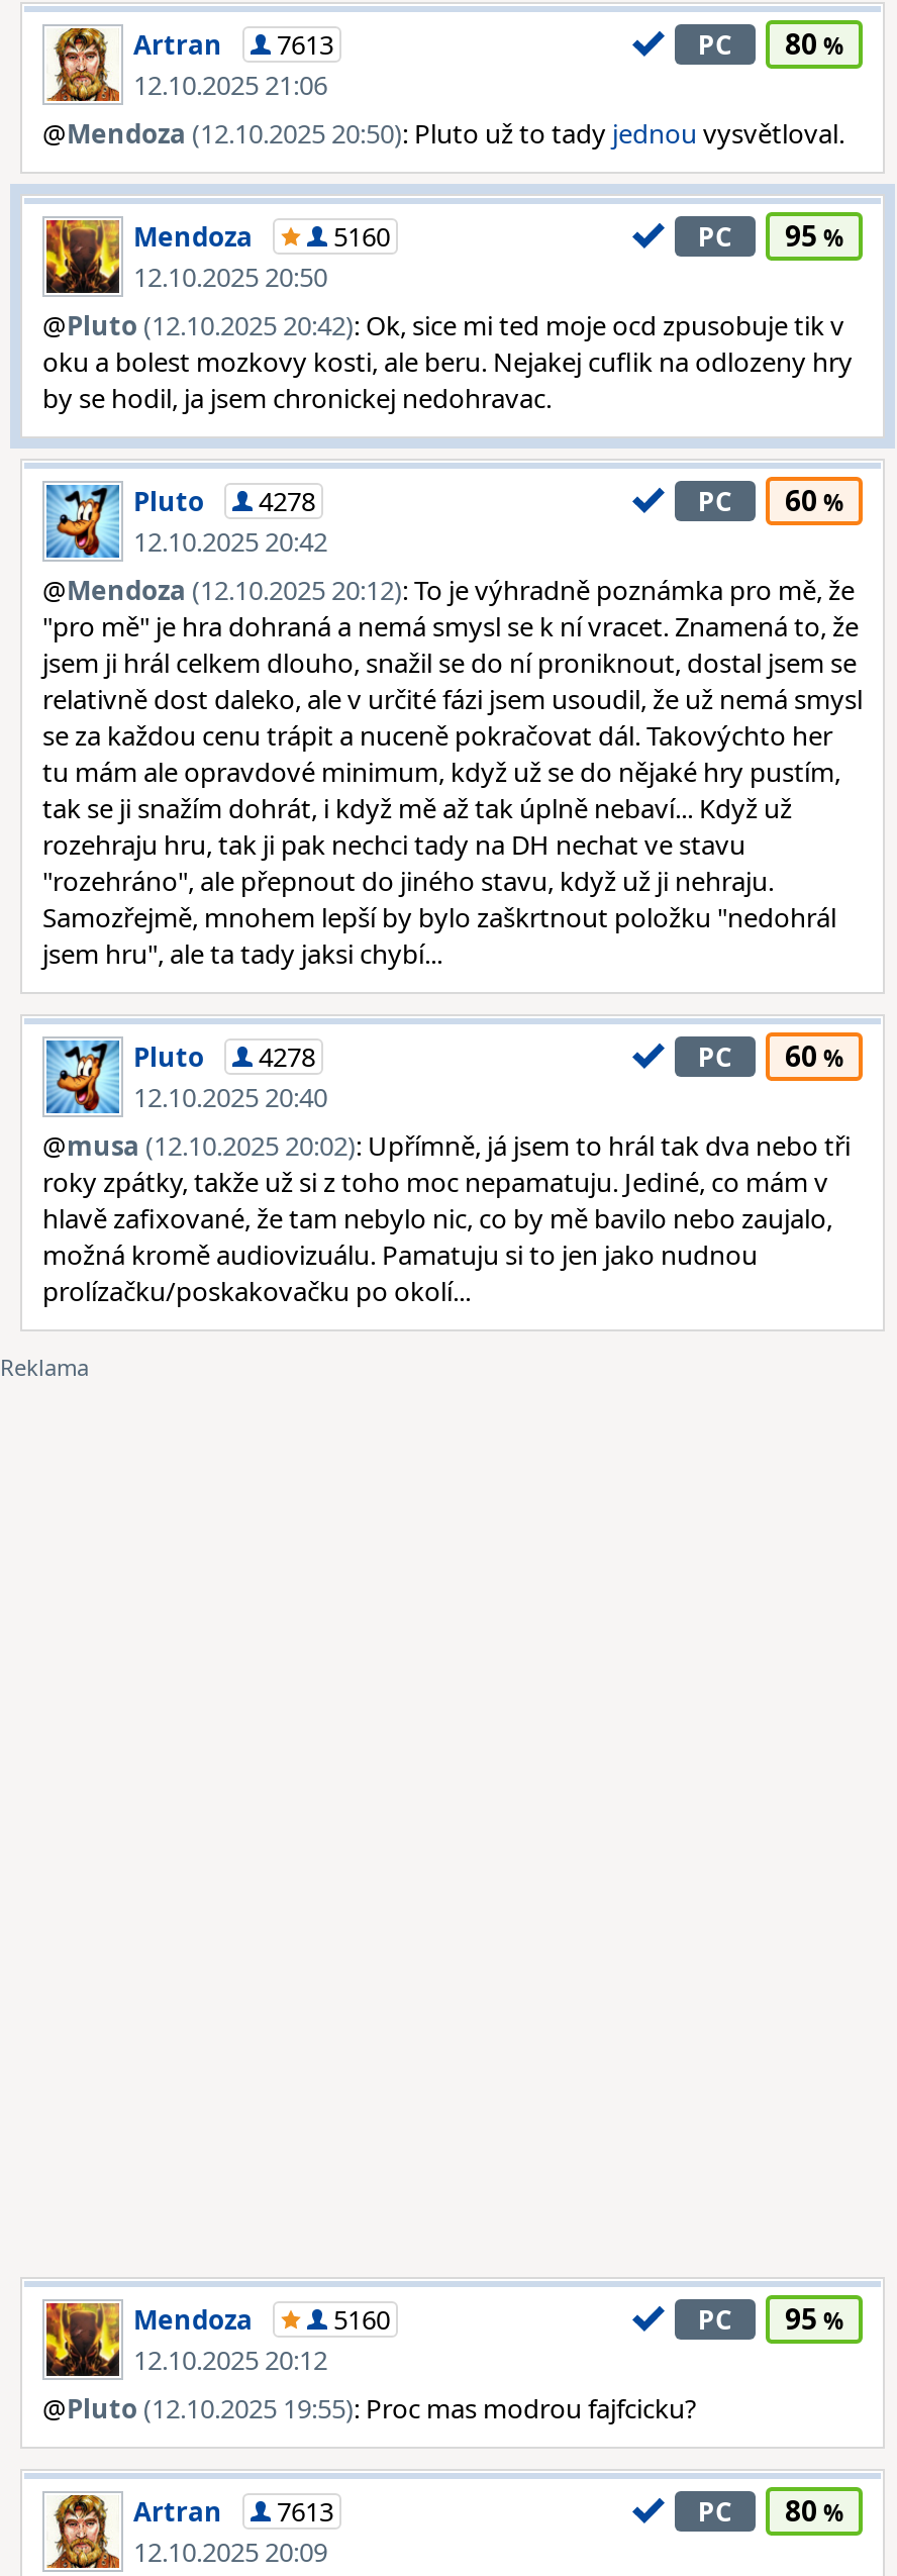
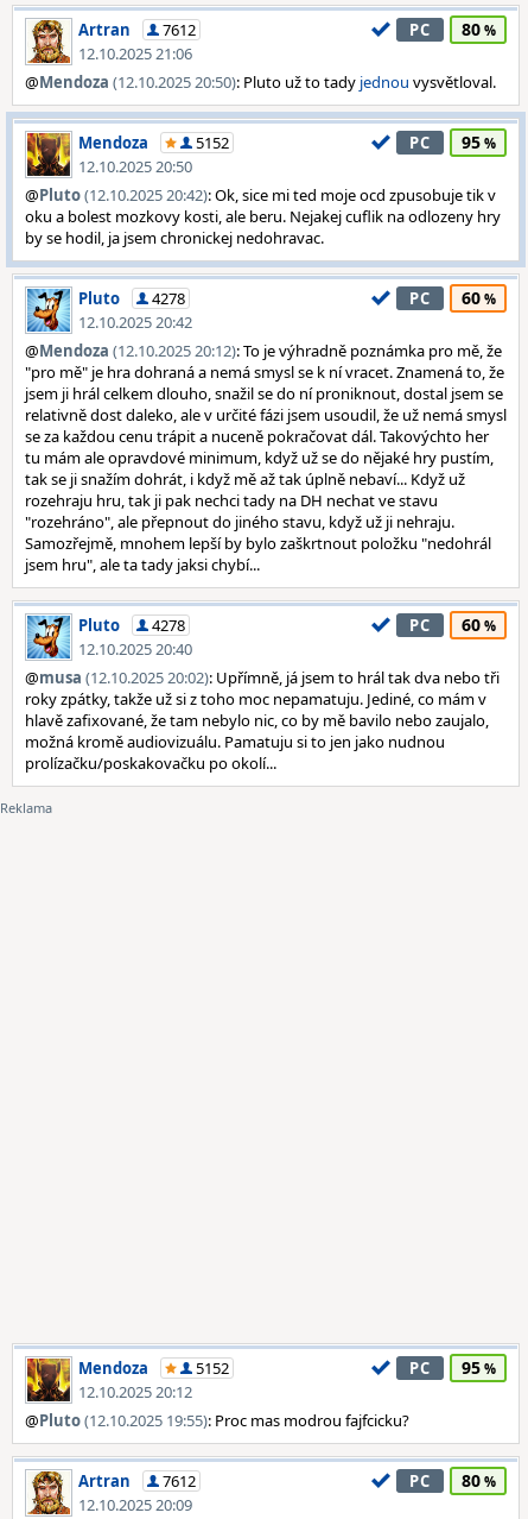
[133,26,333,63] Artran 7613 -> [78,19,196,40] Artran 7612
[333,218,390,255] 5160 -> [196,132,229,153] 5152
[333,2301,390,2338] 5160 -> [196,1357,229,1379] 5152
[133,2493,333,2530] Artran 7613 -> [78,1470,196,1492] Artran 7612

